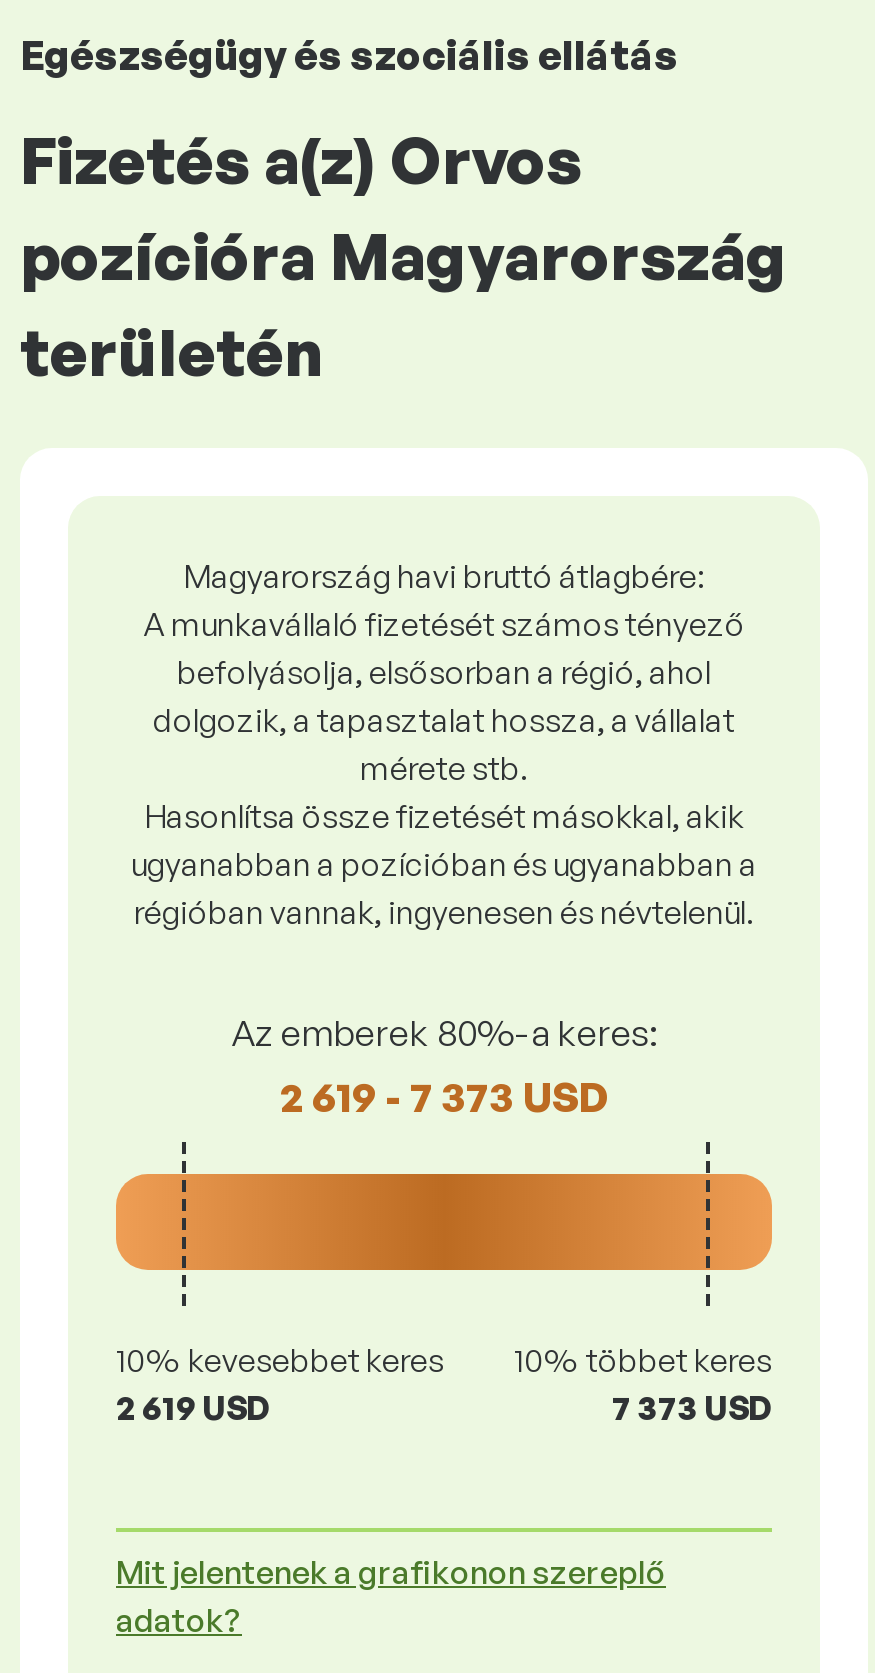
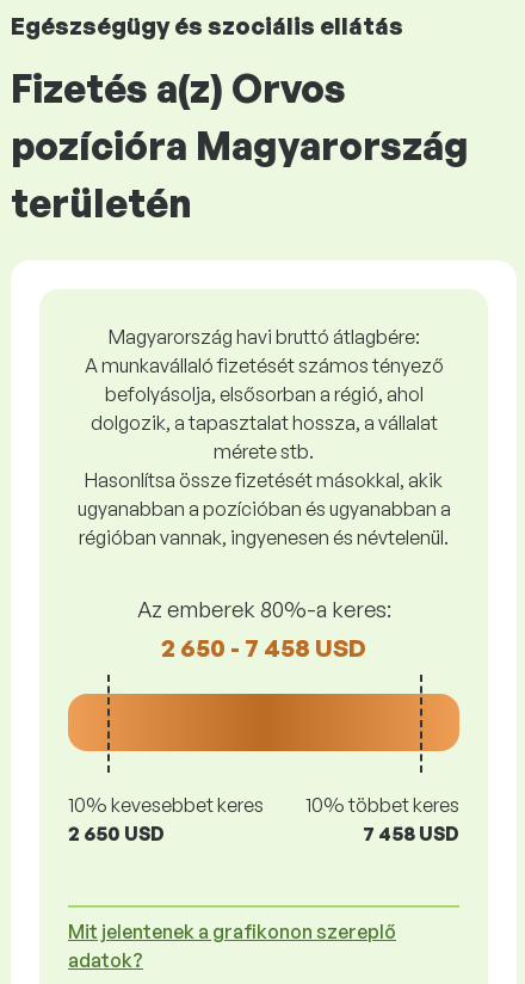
[280,1071,608,1121] 2 619 - 7 373 USD -> [161,632,366,662] 2 650 - 7 458 USD
[116,1388,270,1428] 2 619 USD -> [68,822,165,845] 2 650 USD
[612,1388,772,1428] 7 373 USD -> [363,822,459,845] 7 458 USD

